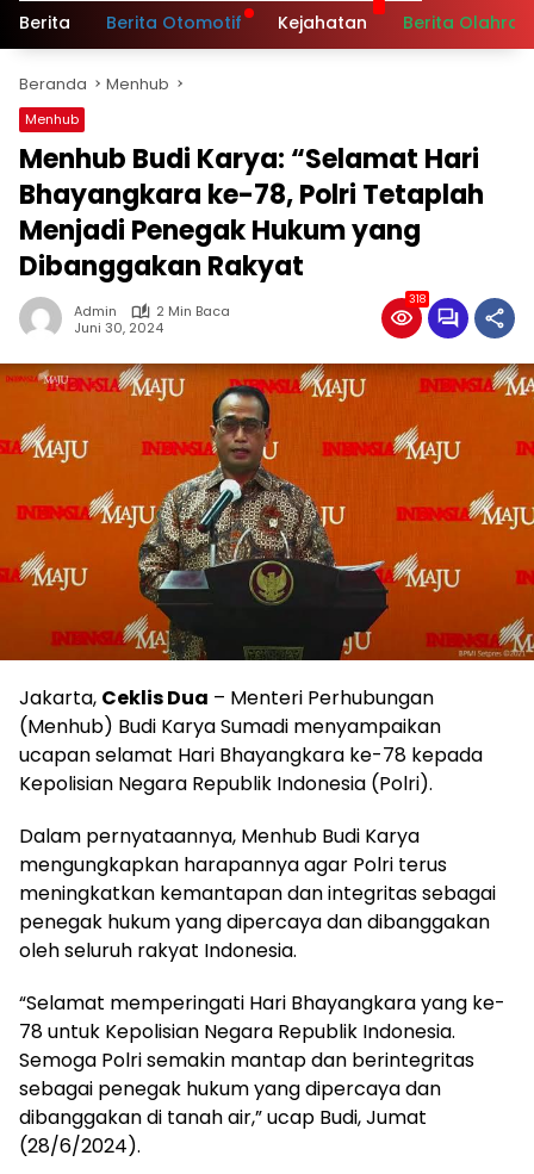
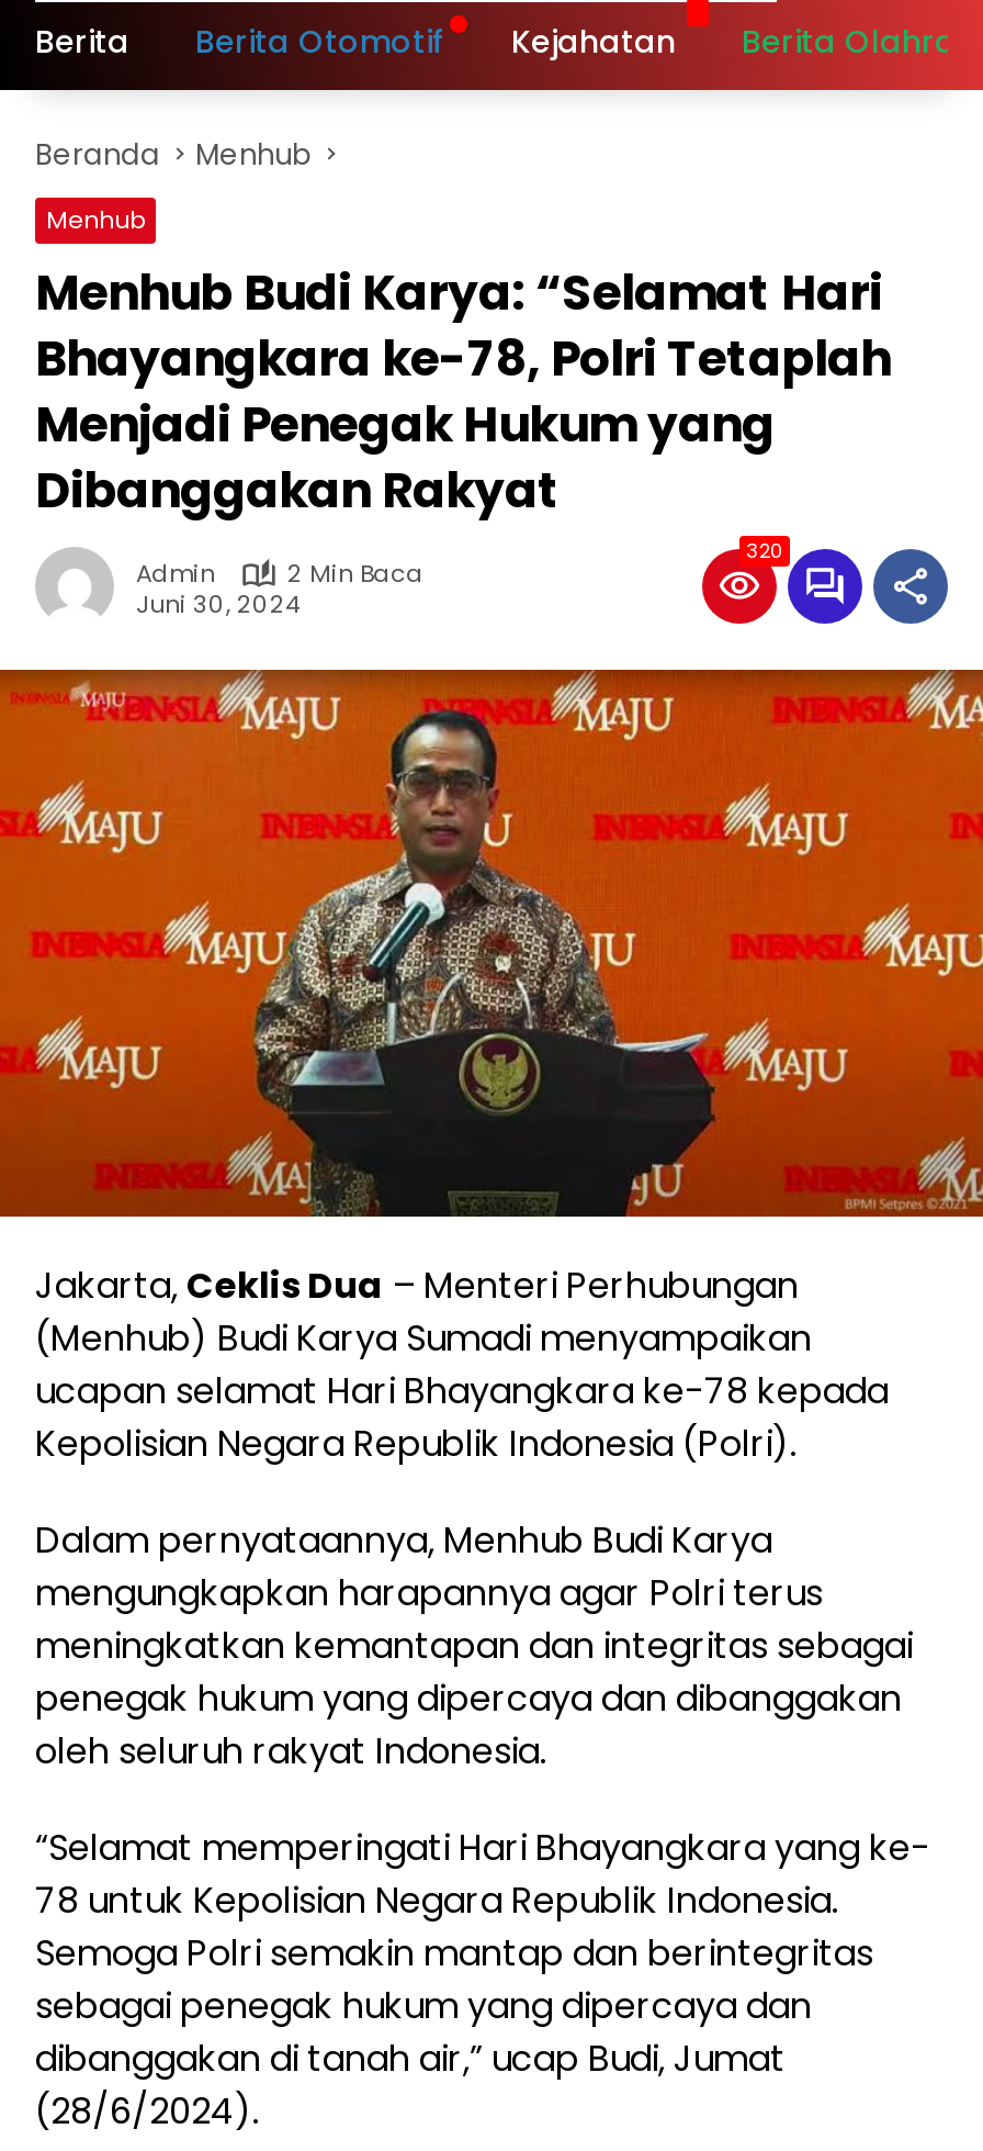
[409,292,426,306] 318 -> [746,538,783,564] 320

